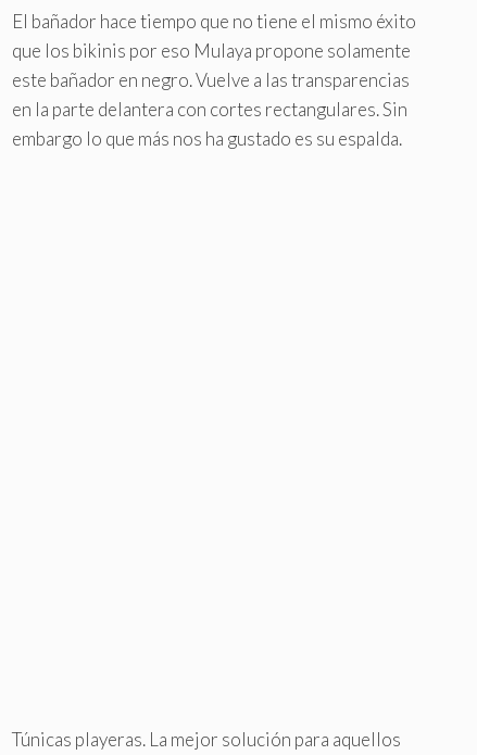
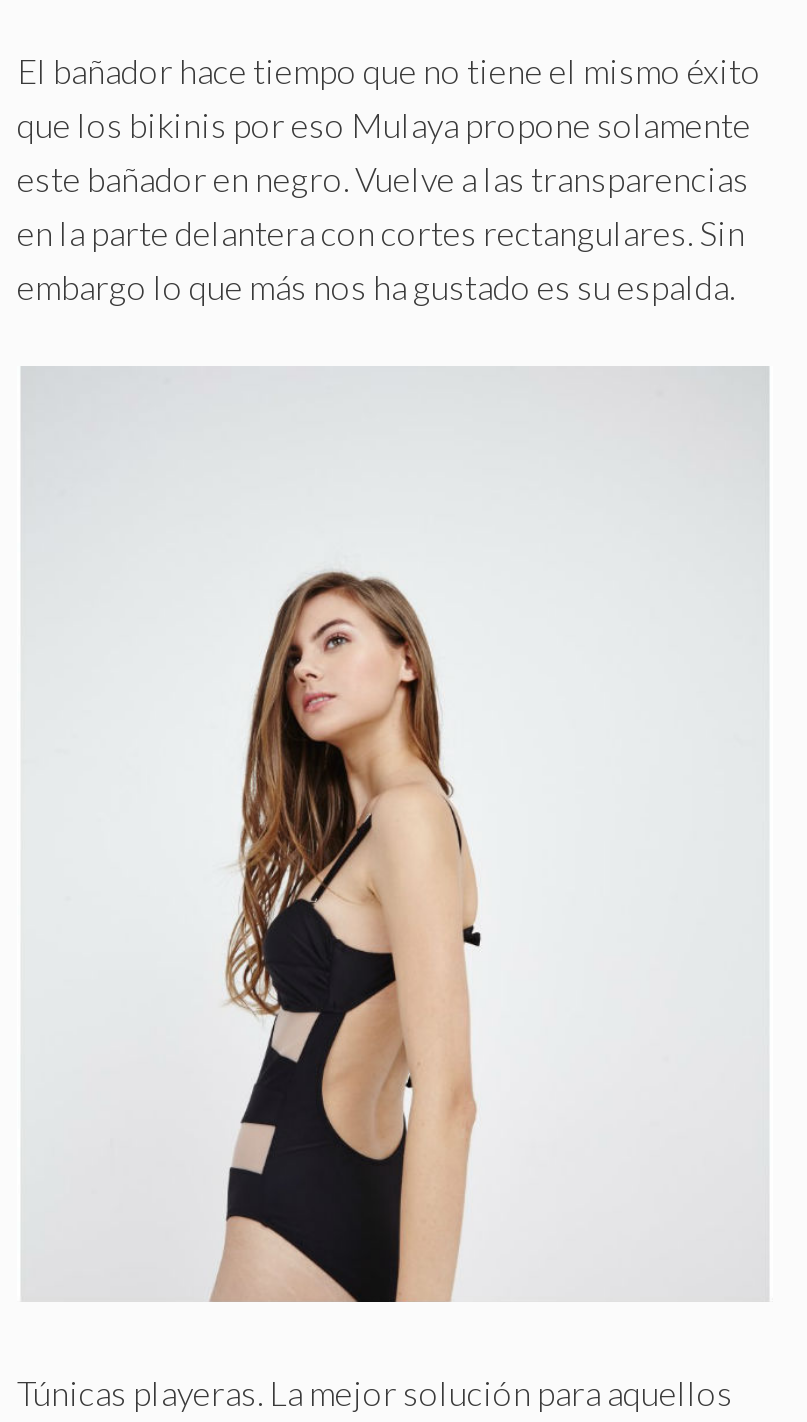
none -> [21,366,769,1304] [image]

